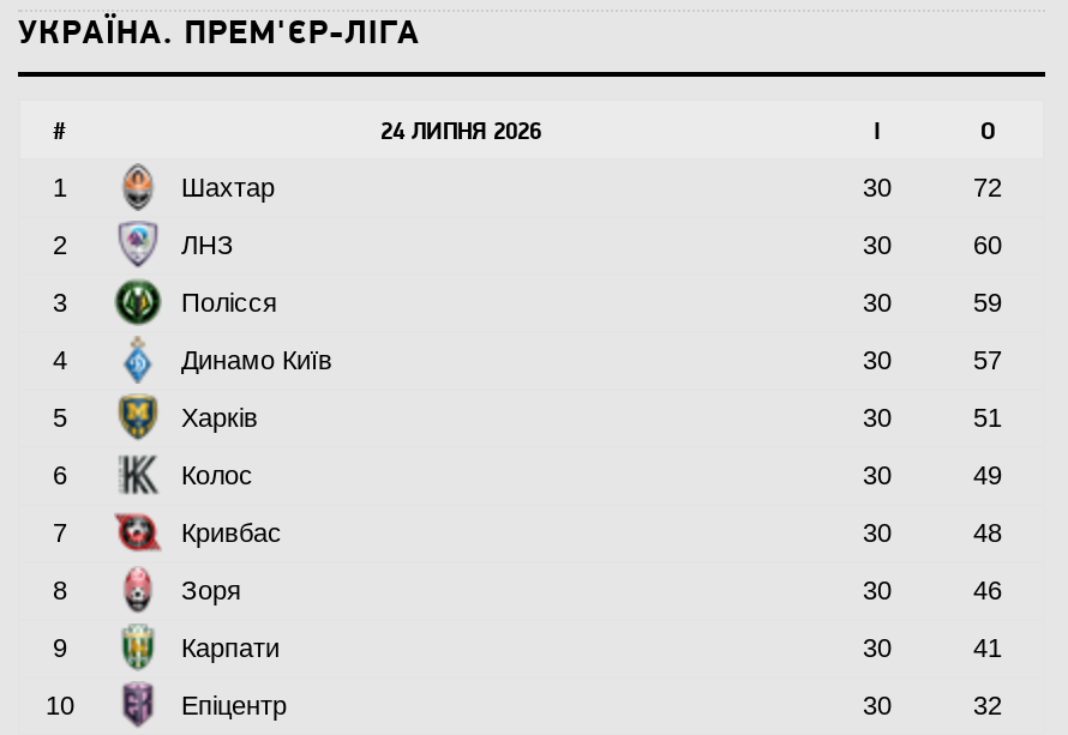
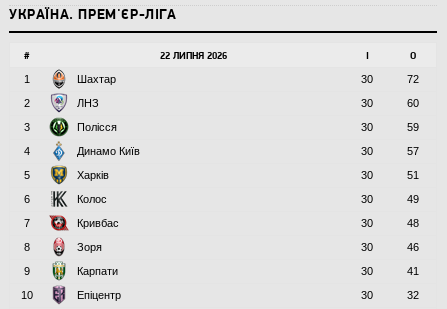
[380,120,541,147] 24 ЛИПНЯ 2026 -> [160,51,227,62] 22 ЛИПНЯ 2026

